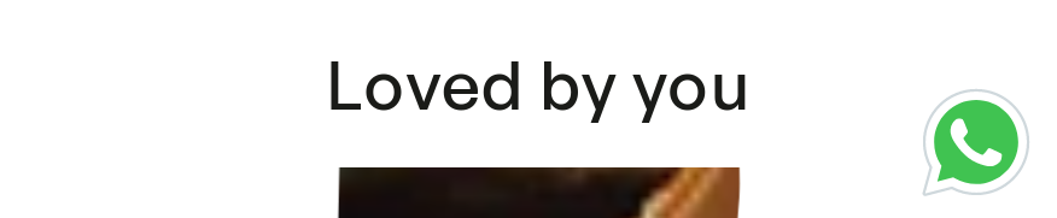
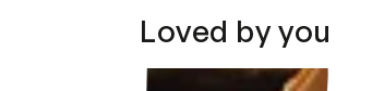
[932,98,1021,187] [image] -> none

